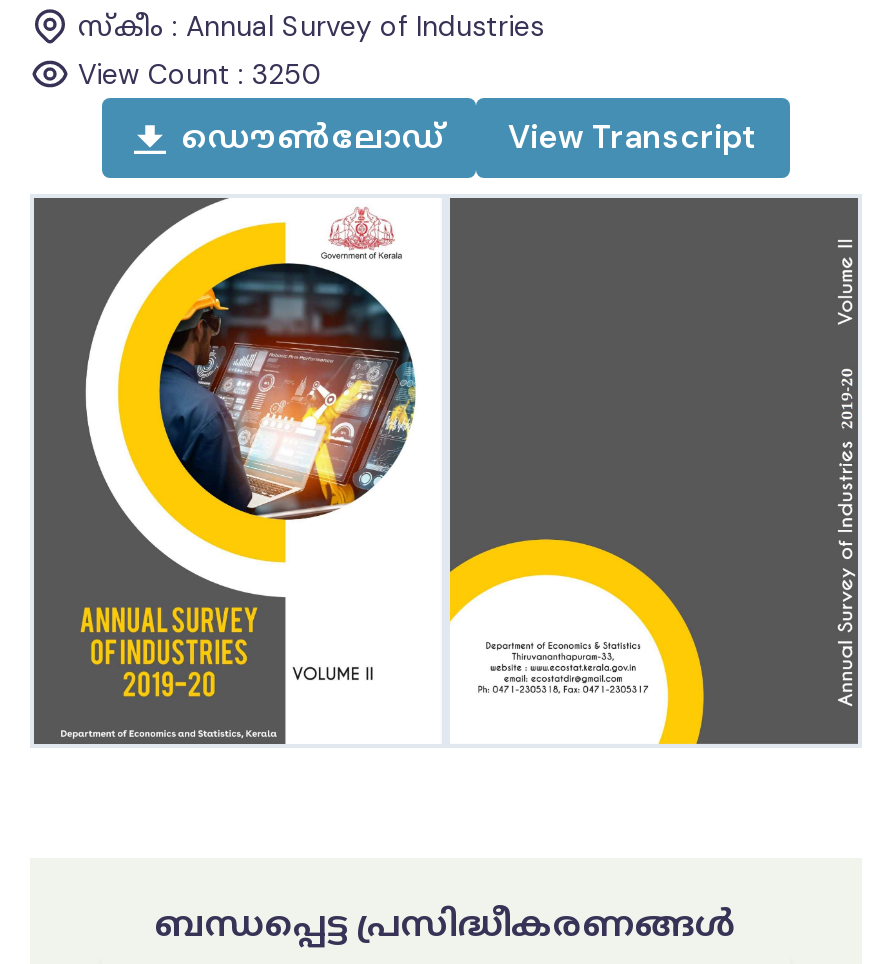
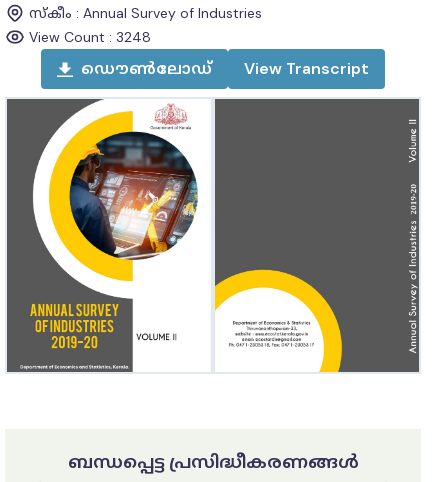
[78,56,322,92] View Count : 3250 -> [29,28,151,46] View Count : 3248

